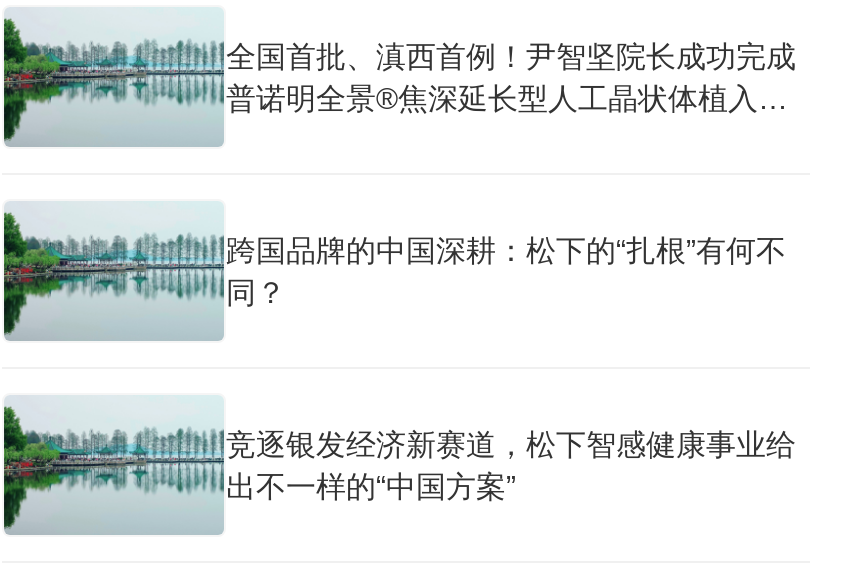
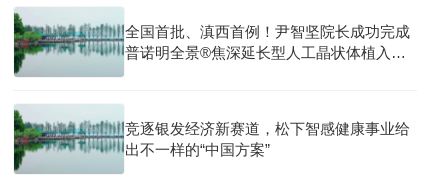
[226,233,786,309] 跨国品牌的中国深耕：松下的“扎根”有何不 | 同？ -> none

